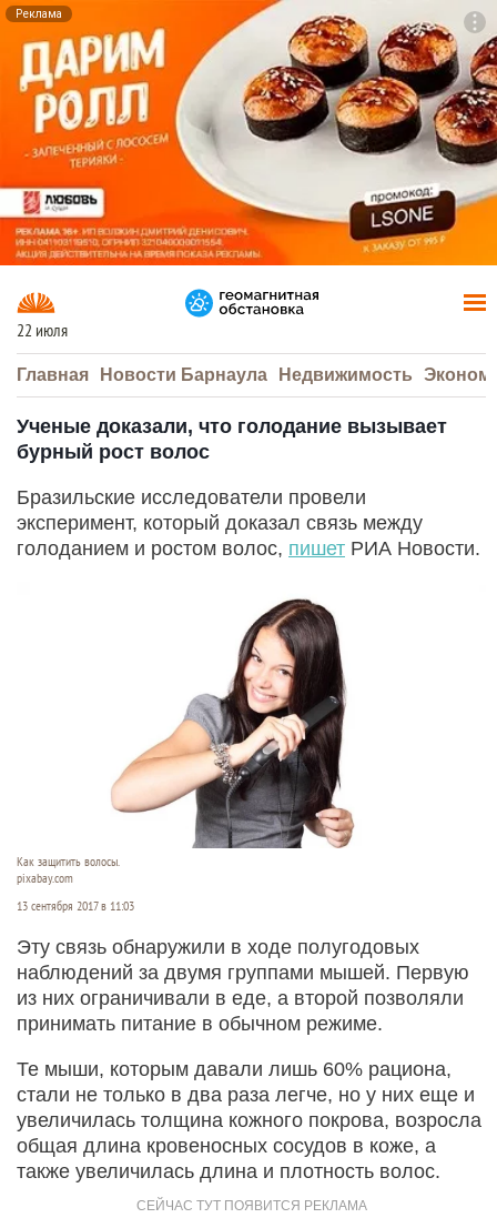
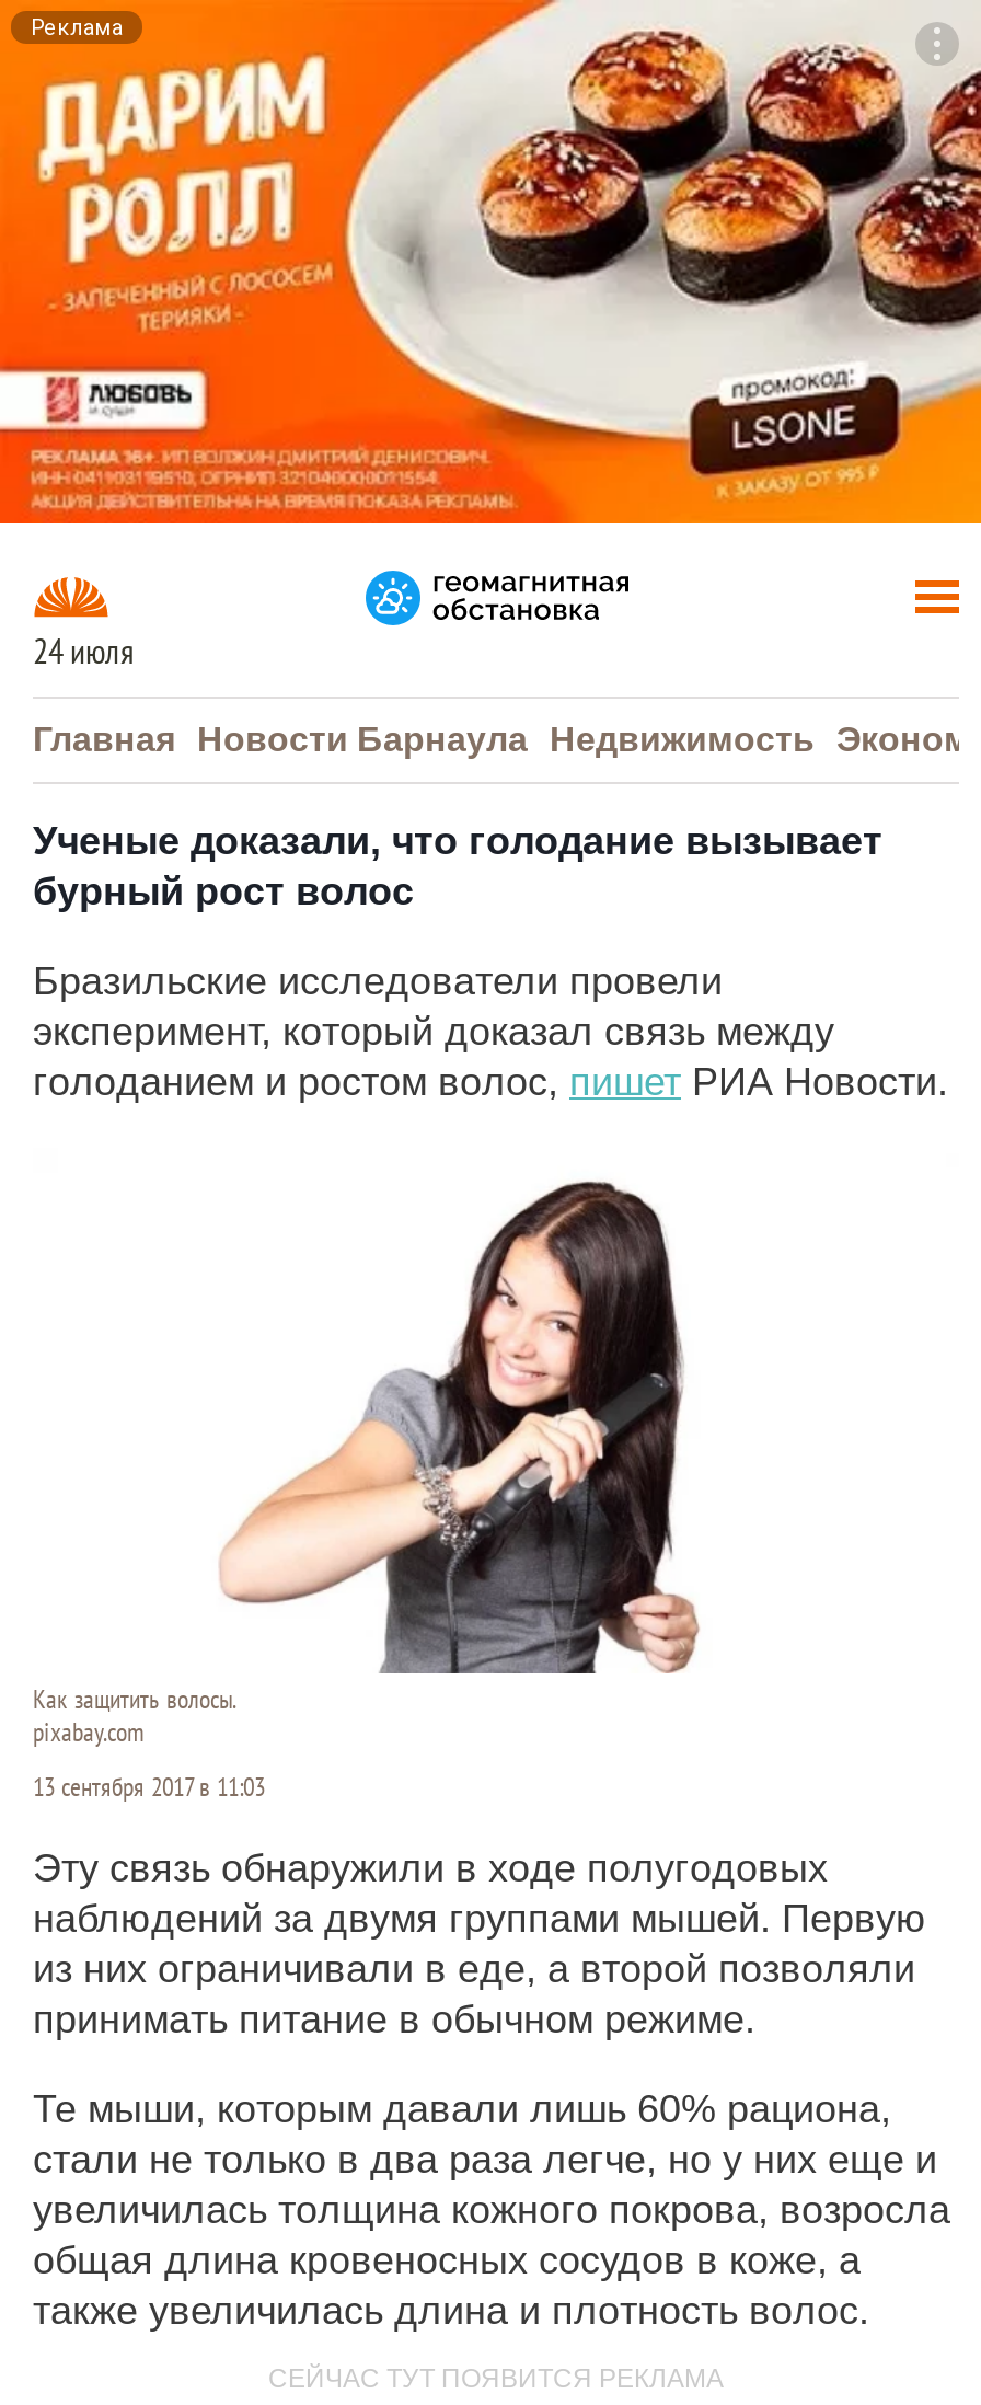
[17,321,68,341] 22 июля -> [33,633,134,672] 24 июля

